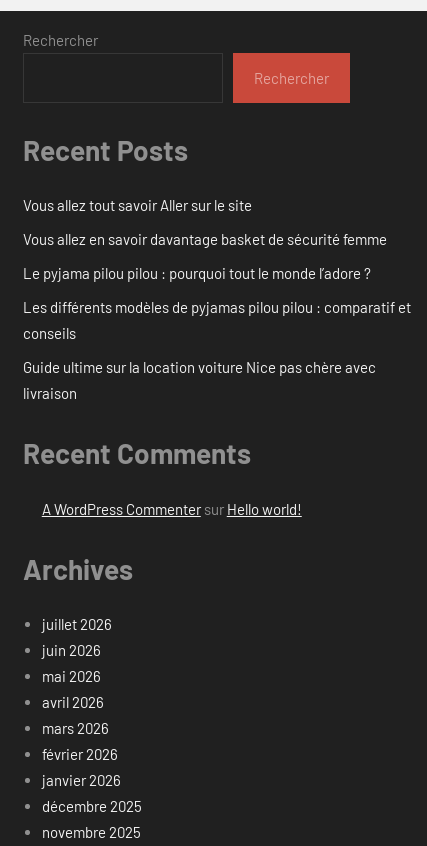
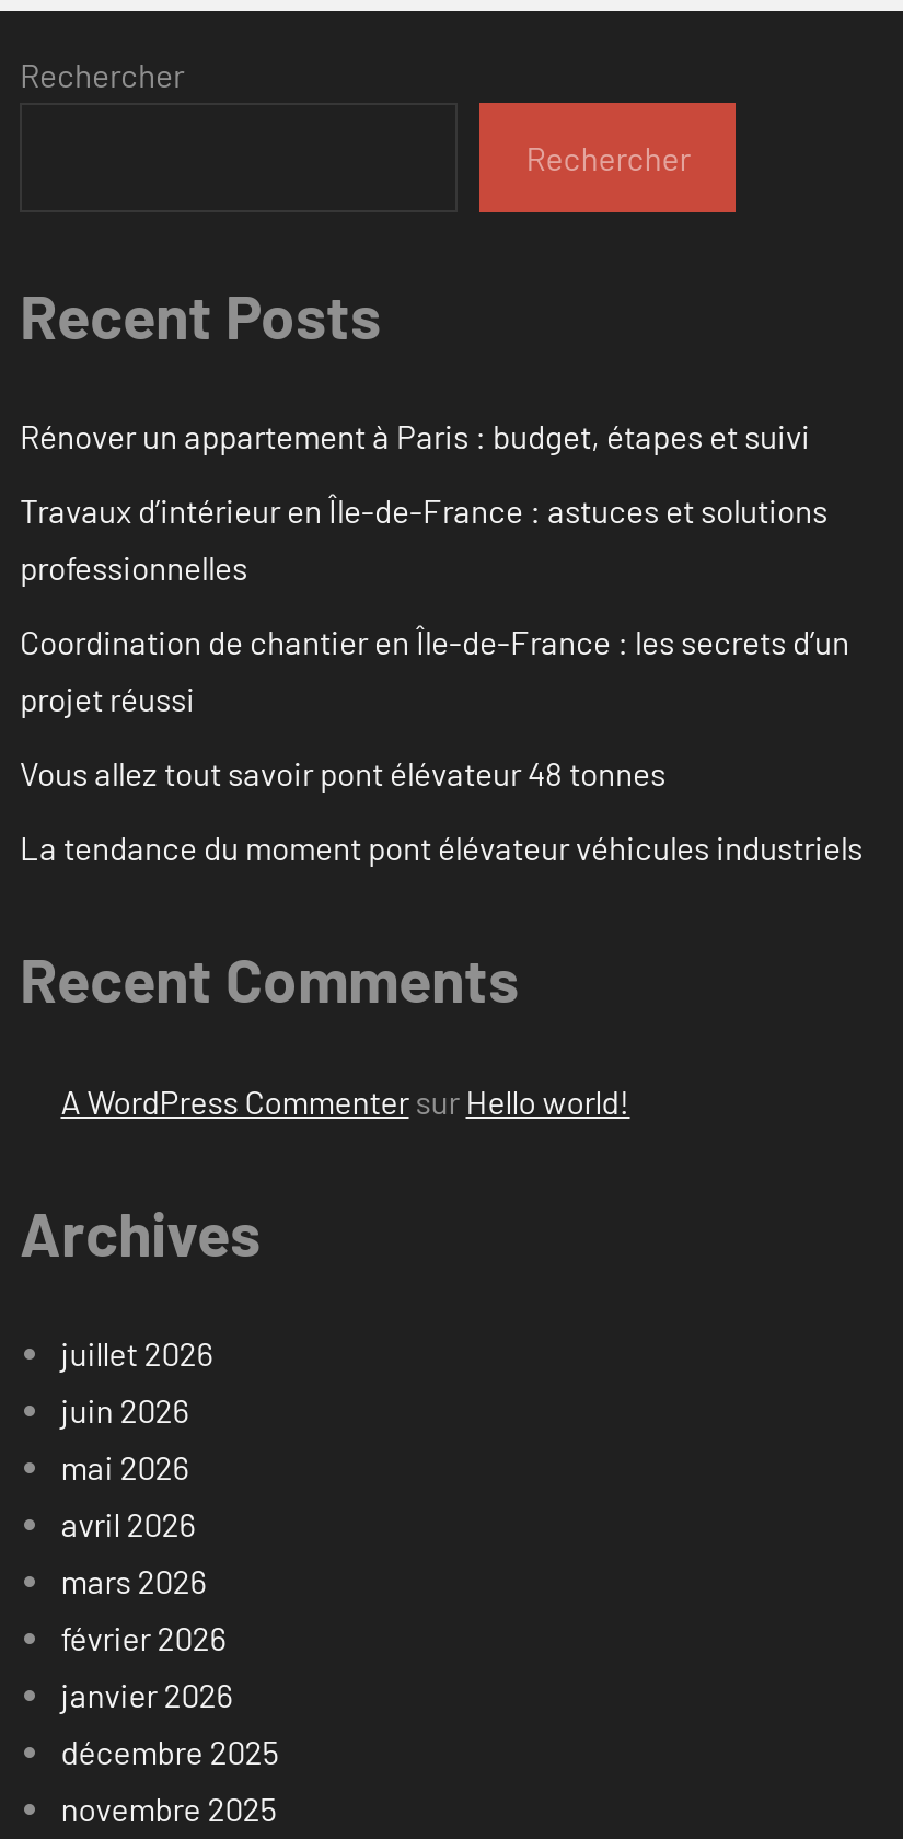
[23,196,252,214] Vous allez tout savoir Aller sur le site -> [20,417,810,456] Rénover un appartement à Paris : budget, étapes et suivi
[23,230,387,248] Vous allez en savoir davantage basket de sécurité femme -> [20,491,827,587] Travaux d’intérieur en Île-de-France : astuces et solutions | professionnelles
[23,264,371,282] Le pyjama pilou pilou : pourquoi tout le monde l’adore ? -> [20,622,849,719] Coordination de chantier en Île-de-France : les secrets d’un | projet réussi
[23,298,411,342] Les différents modèles de pyjamas pilou pilou : comparatif et | conseils -> [20,754,665,793] Vous allez tout savoir pont élévateur 48 tonnes
[23,358,376,402] Guide ultime sur la location voiture Nice pas chère avec | livraison -> [20,828,863,868] La tendance du moment pont élévateur véhicules industriels

